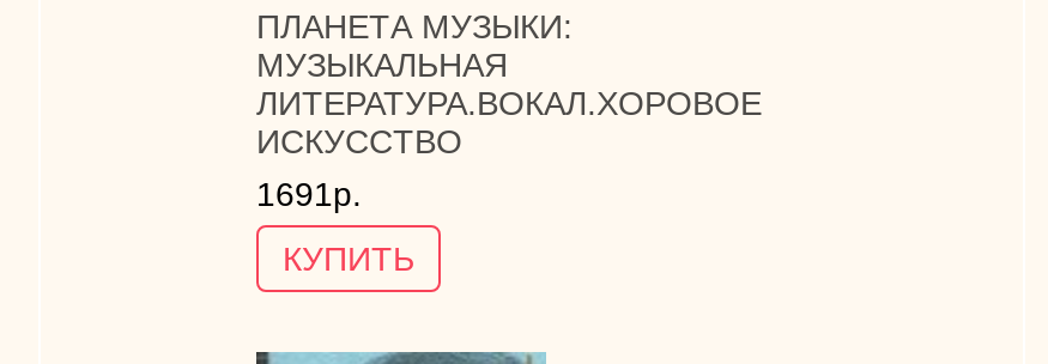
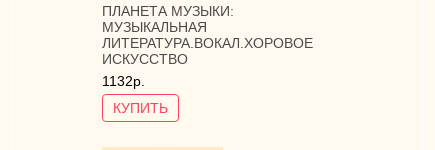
[256,175,362,213] 1691р. -> [102,73,145,89] 1132р.

